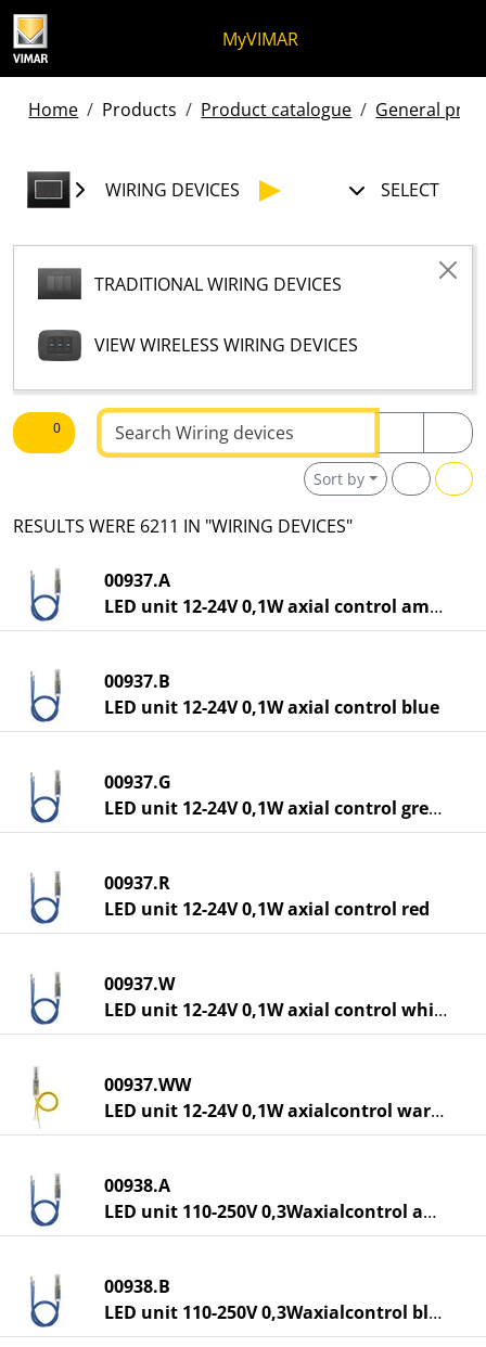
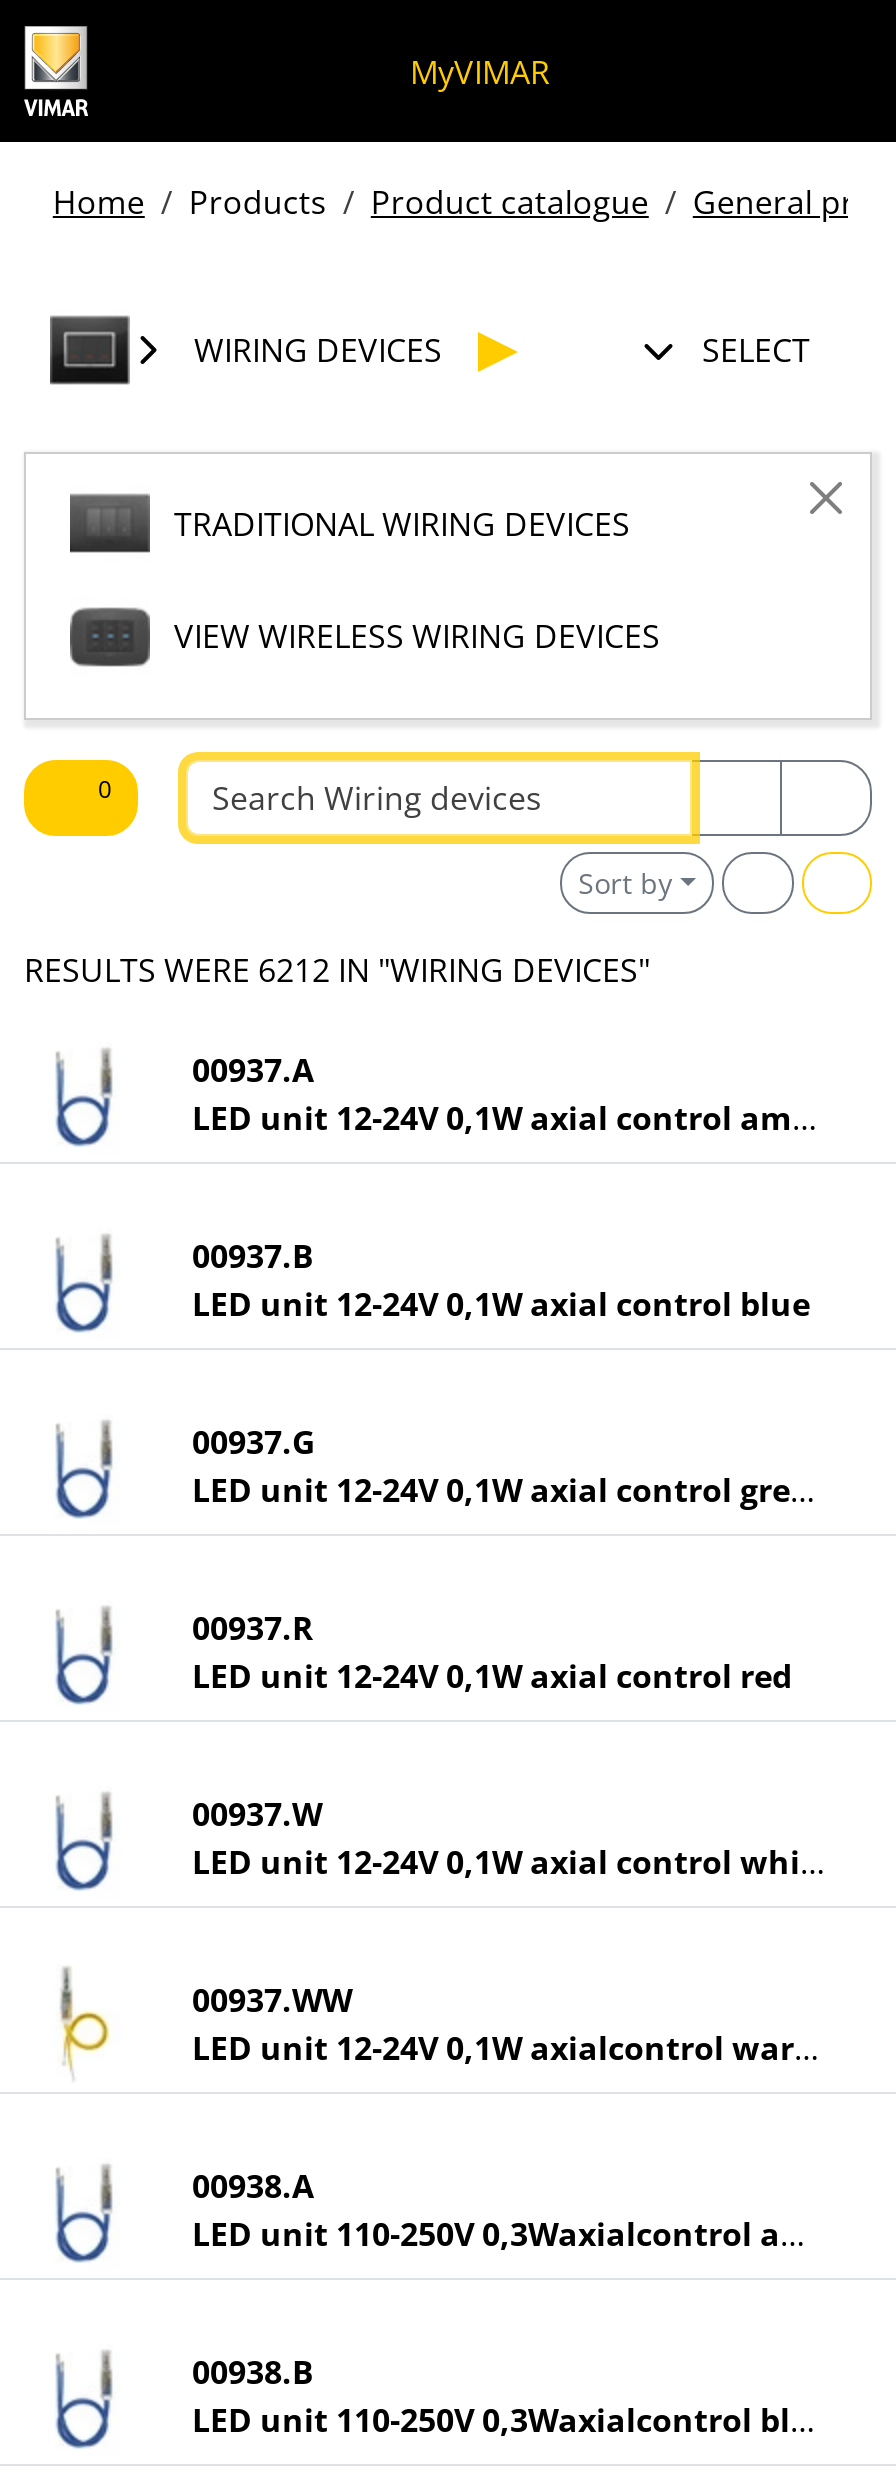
[13,514,353,538] RESULTS WERE 6211 IN "WIRING DEVICES" -> [24,948,650,992] RESULTS WERE 6212 IN "WIRING DEVICES"

